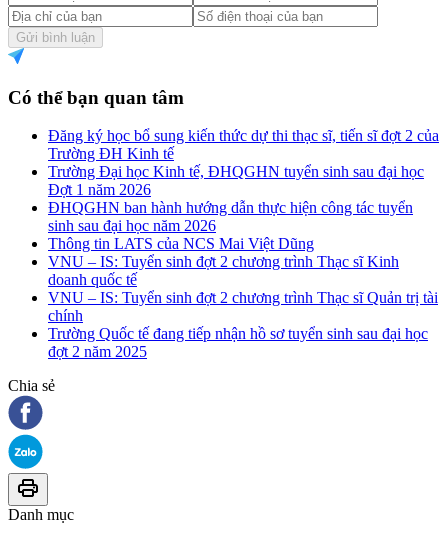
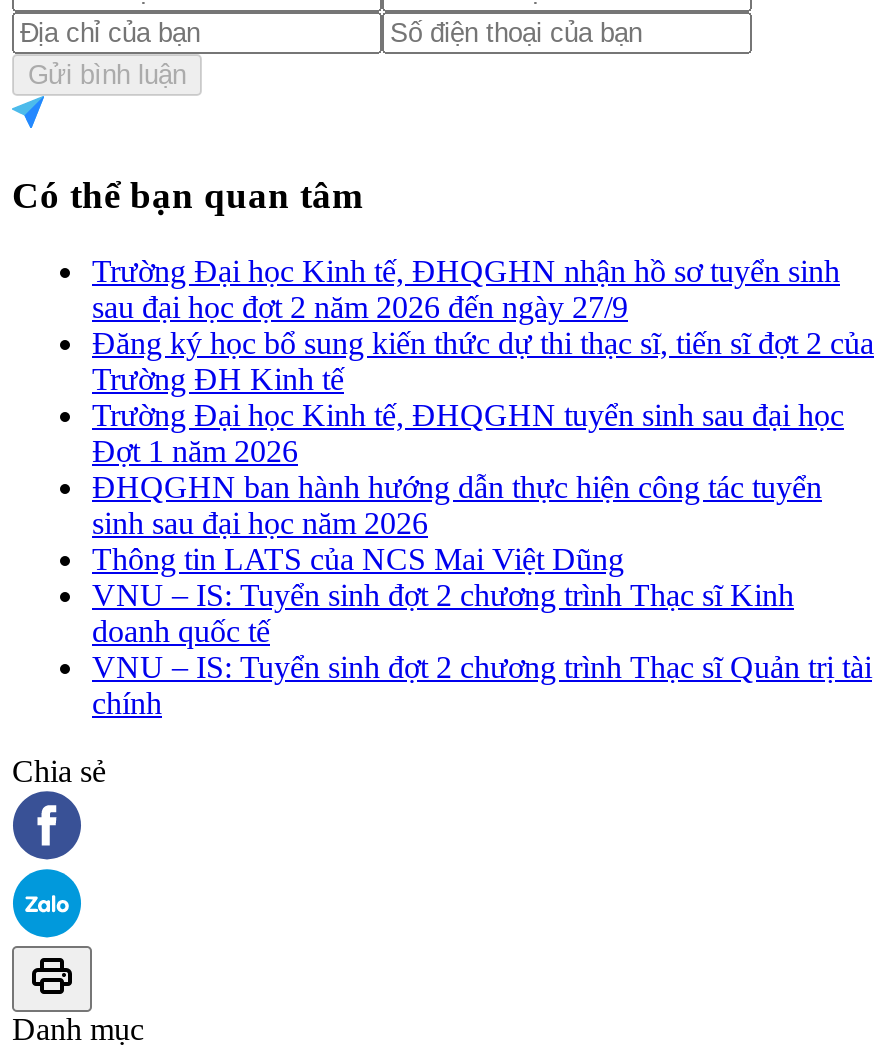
none -> [92,254,840,324] Trường Đại học Kinh tế, ĐHQGHN nhận hồ sơ tuyển sinh | sau đại học đợt 2 năm 2026 đến ngày 27/9
moved [48,127,439,324] -> [92,326,874,720]: Đăng ký học bổ sung kiến thức dự thi thạc sĩ, tiến sĩ đợt 2 của | Trường ĐH Kinh tế | Trường Đại học Kinh tế, ĐHQGHN tuyển sinh sau đại học | ... | VNU – IS: Tuyển sinh đợt 2 chương trình Thạc sĩ Quản trị tài | chính
[48,325,428,360] Trường Quốc tế đang tiếp nhận hồ sơ tuyển sinh sau đại học | đợt 2 năm 2025 -> none

